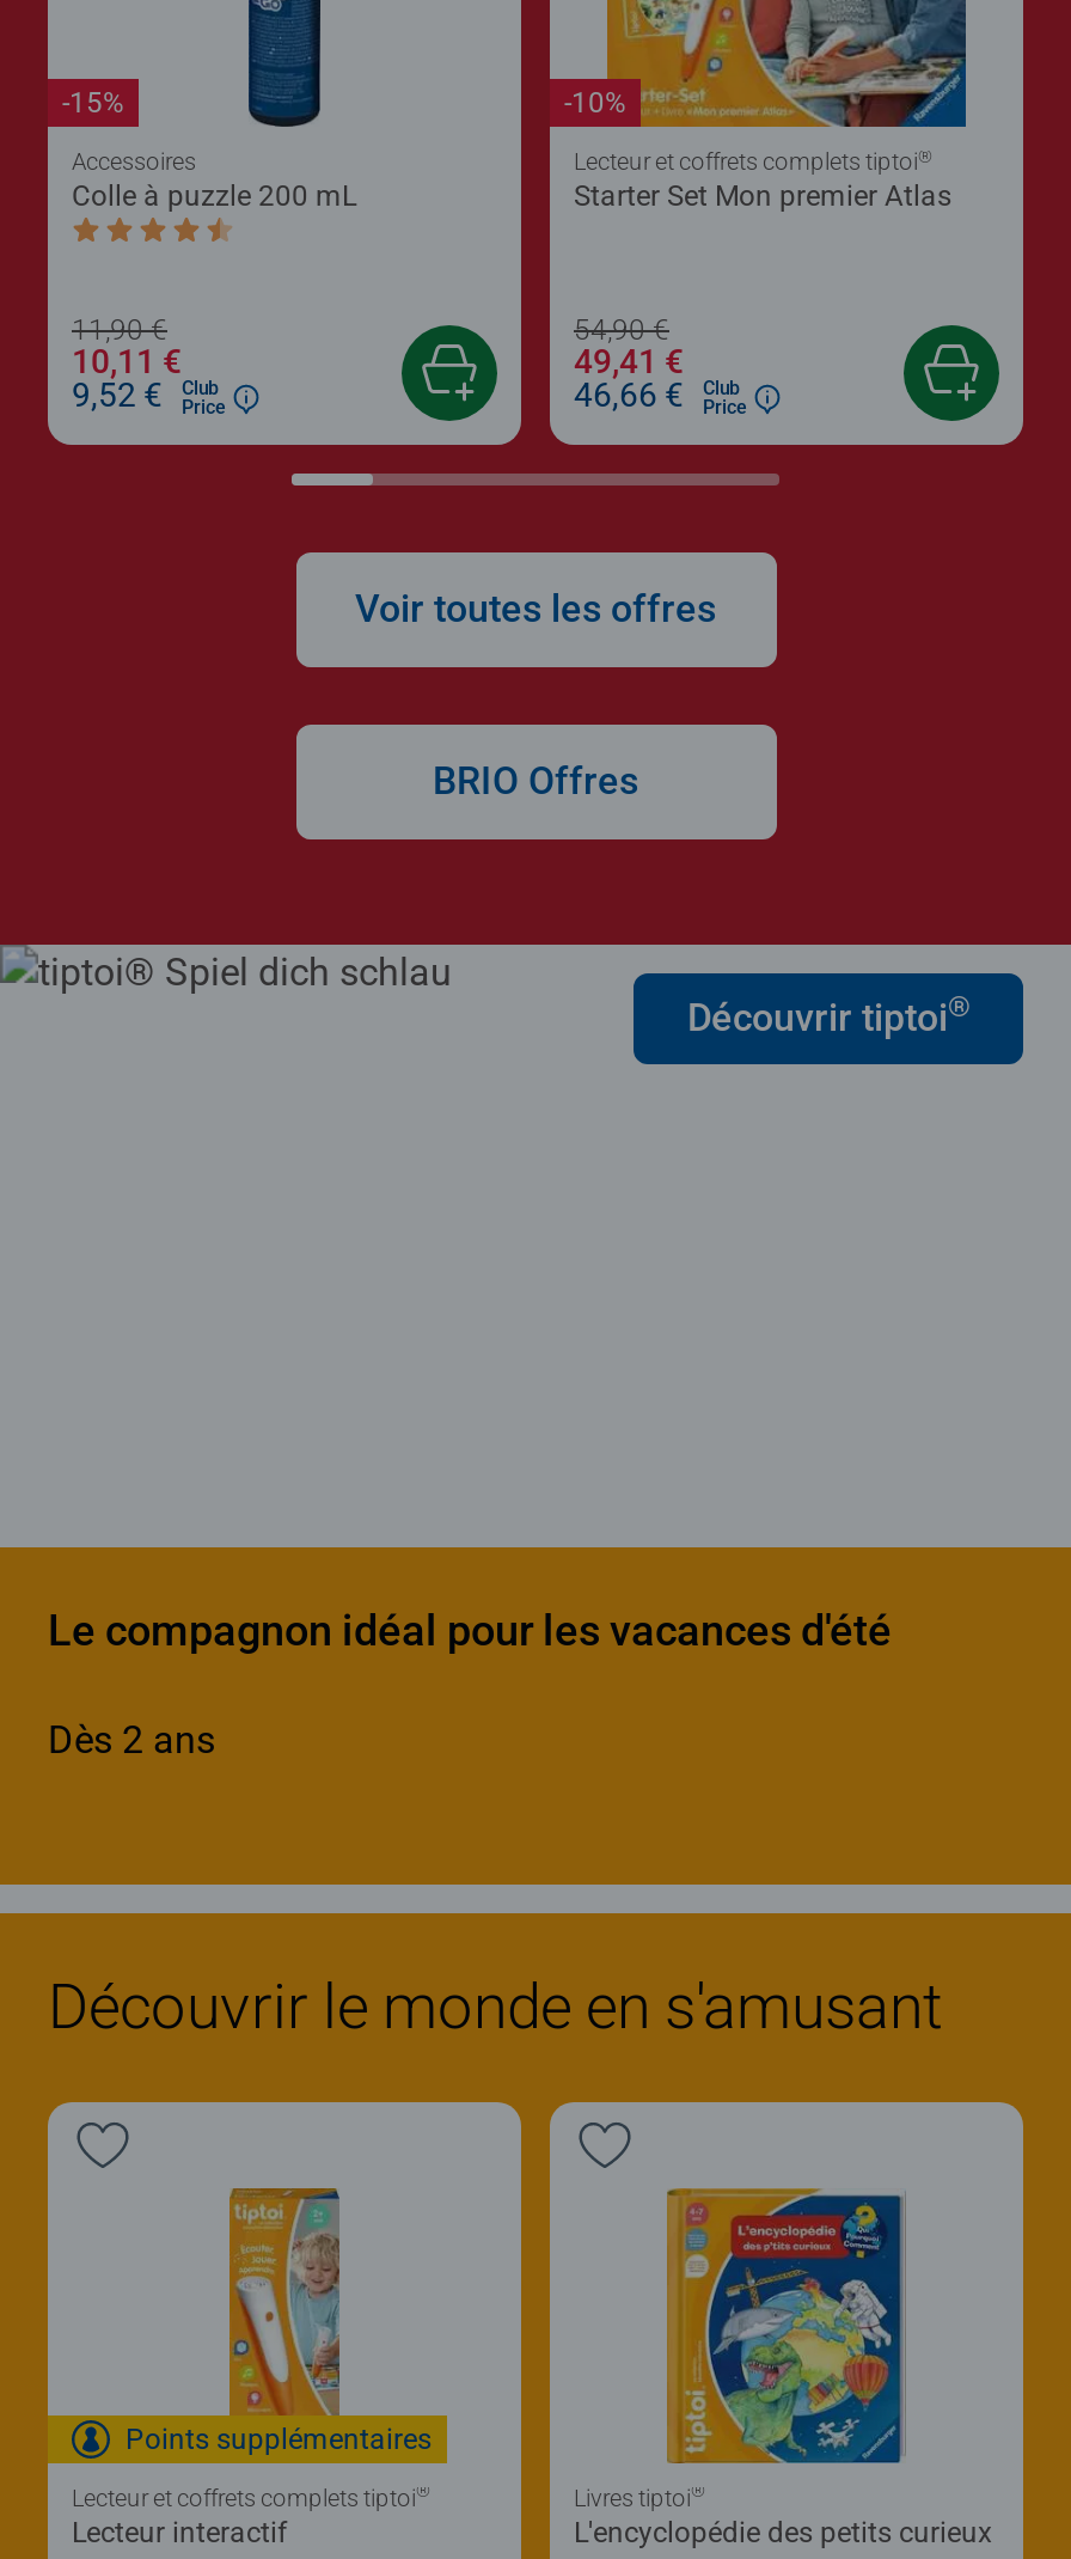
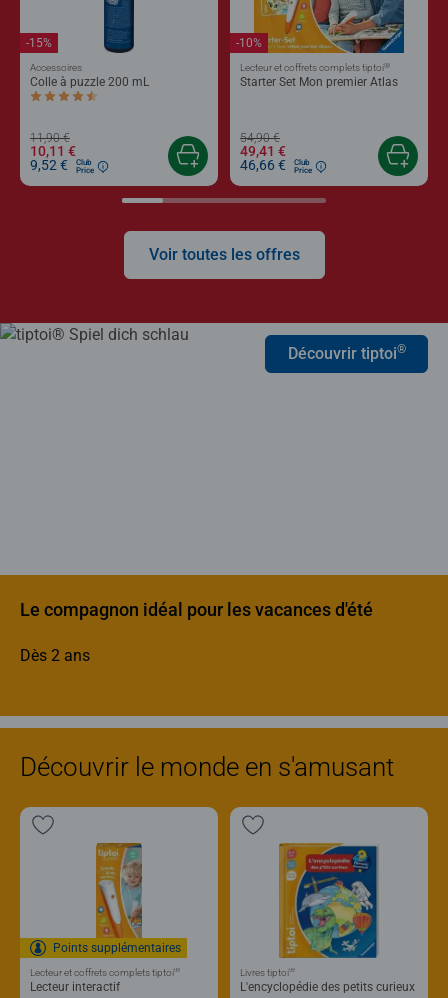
[433,759,638,804] BRIO Offres -> none

